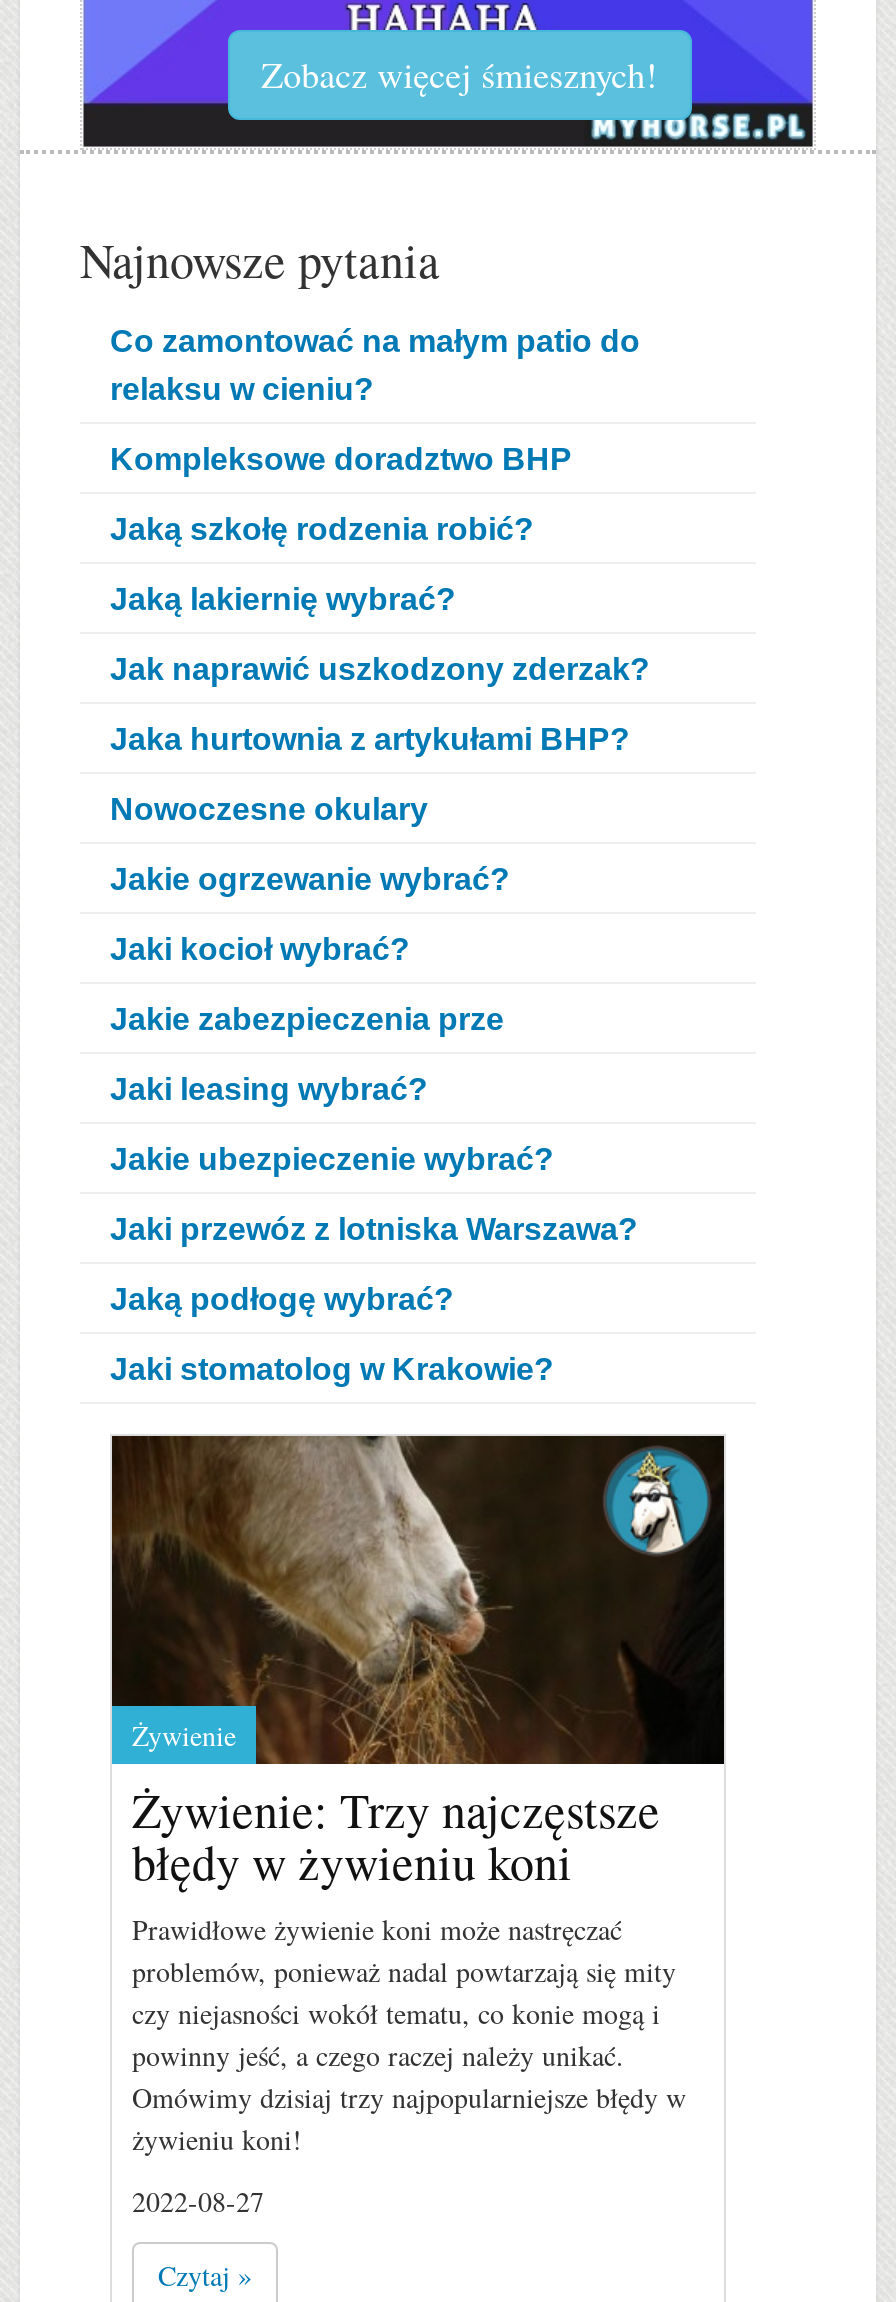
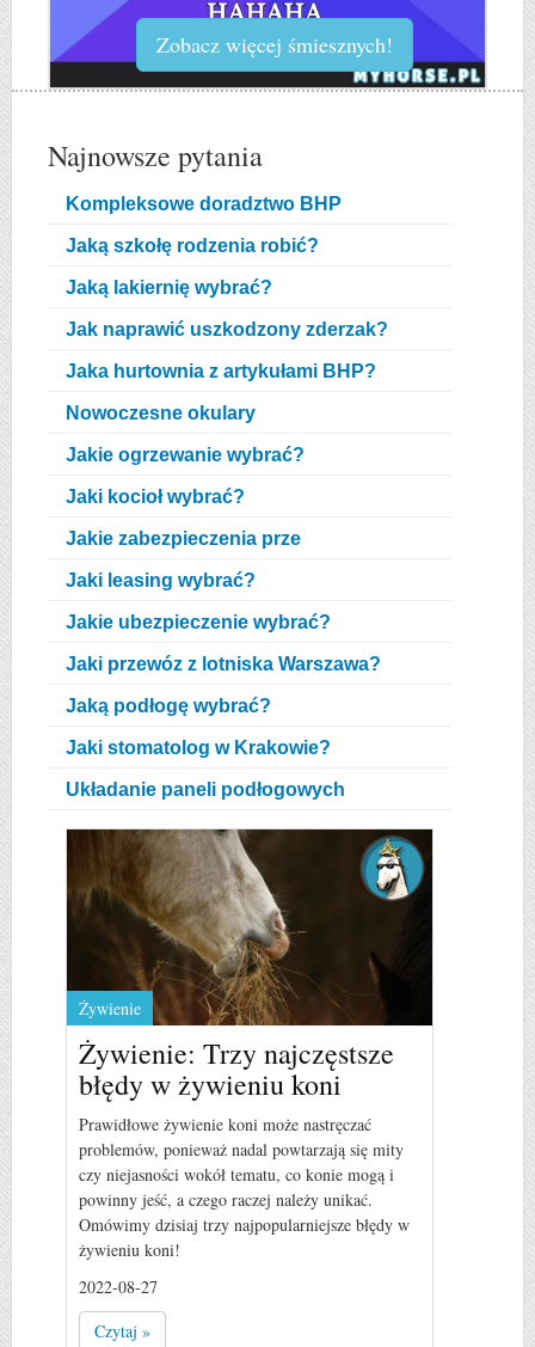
[110,325,640,407] Co zamontować na małym patio do | relaksu w cieniu? -> none
moved [110,443,650,1387] -> [66,194,388,758]: Kompleksowe doradztwo BHP | Jaką szkołę rodzenia robić? | Jaką lakiernię wybrać? | ... | Jaką podłogę wybrać? | Jaki stomatolog w Krakowie?
none -> [66,780,345,800] Układanie paneli podłogowych

